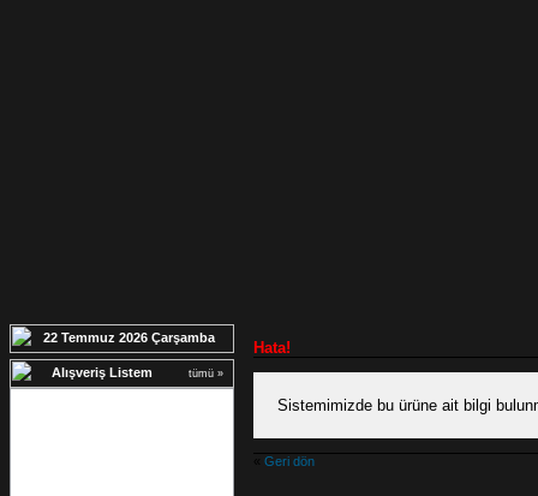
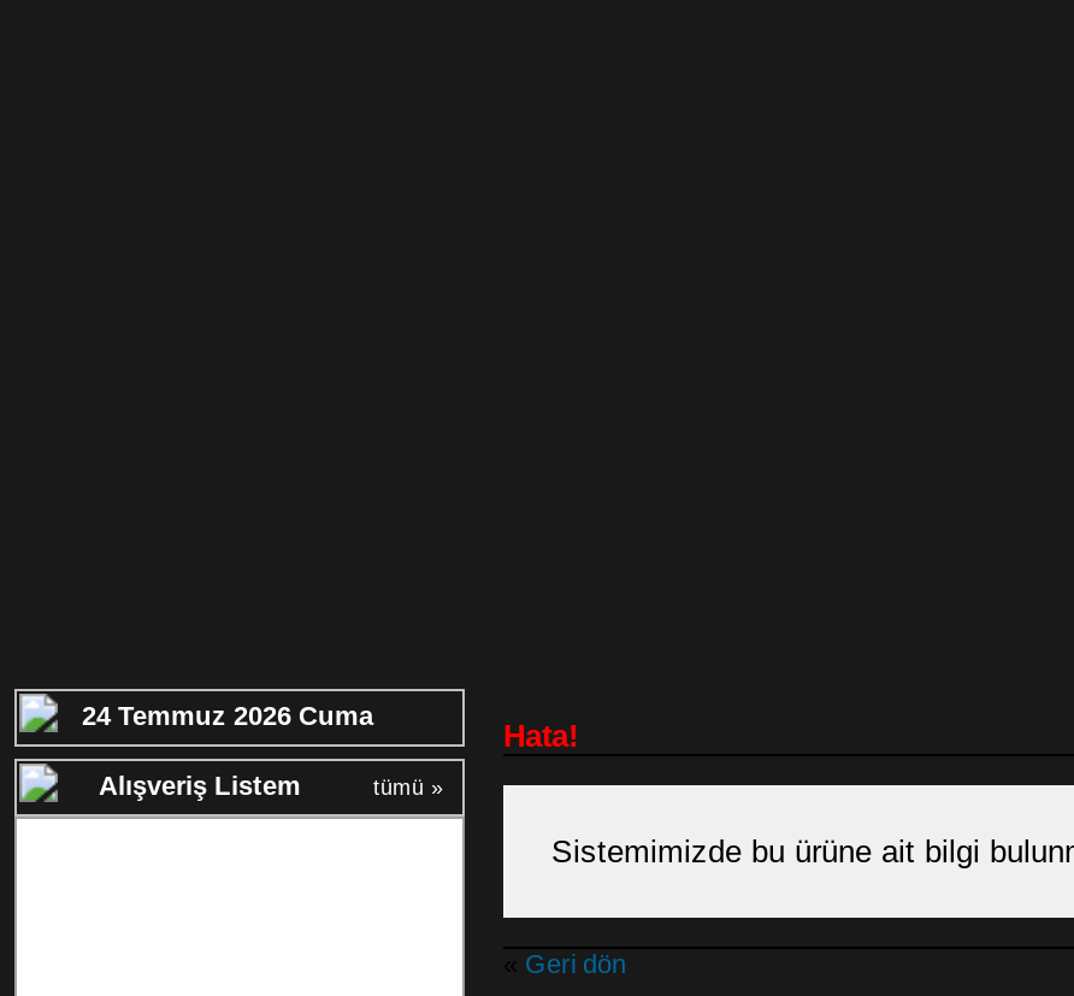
[43,330,215,345] 22 Temmuz 2026 Çarşamba -> [82,701,373,730] 24 Temmuz 2026 Cuma

